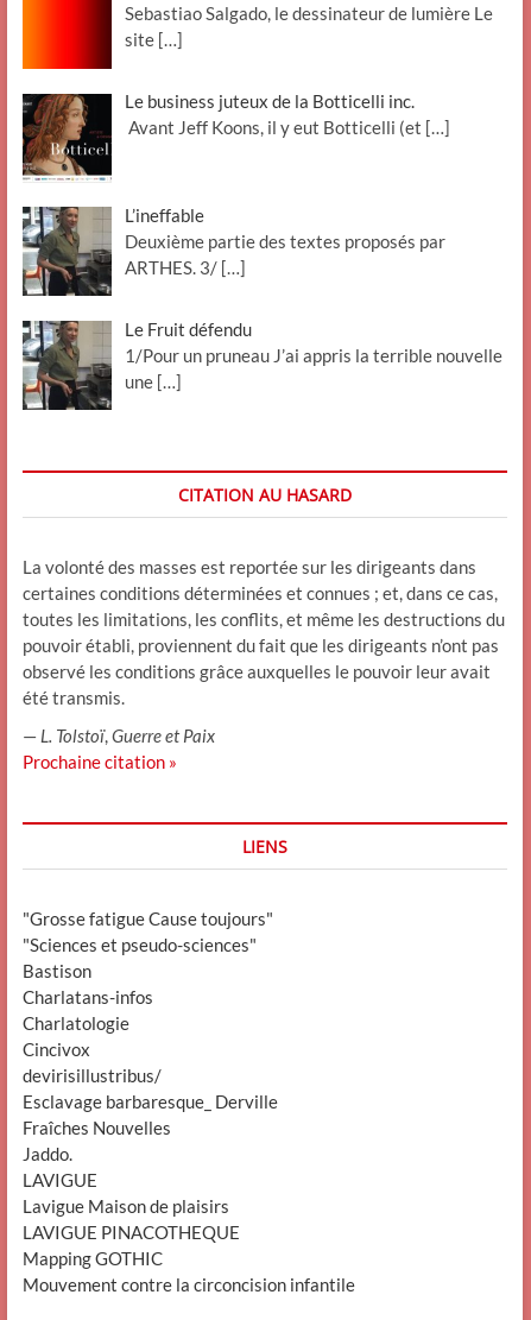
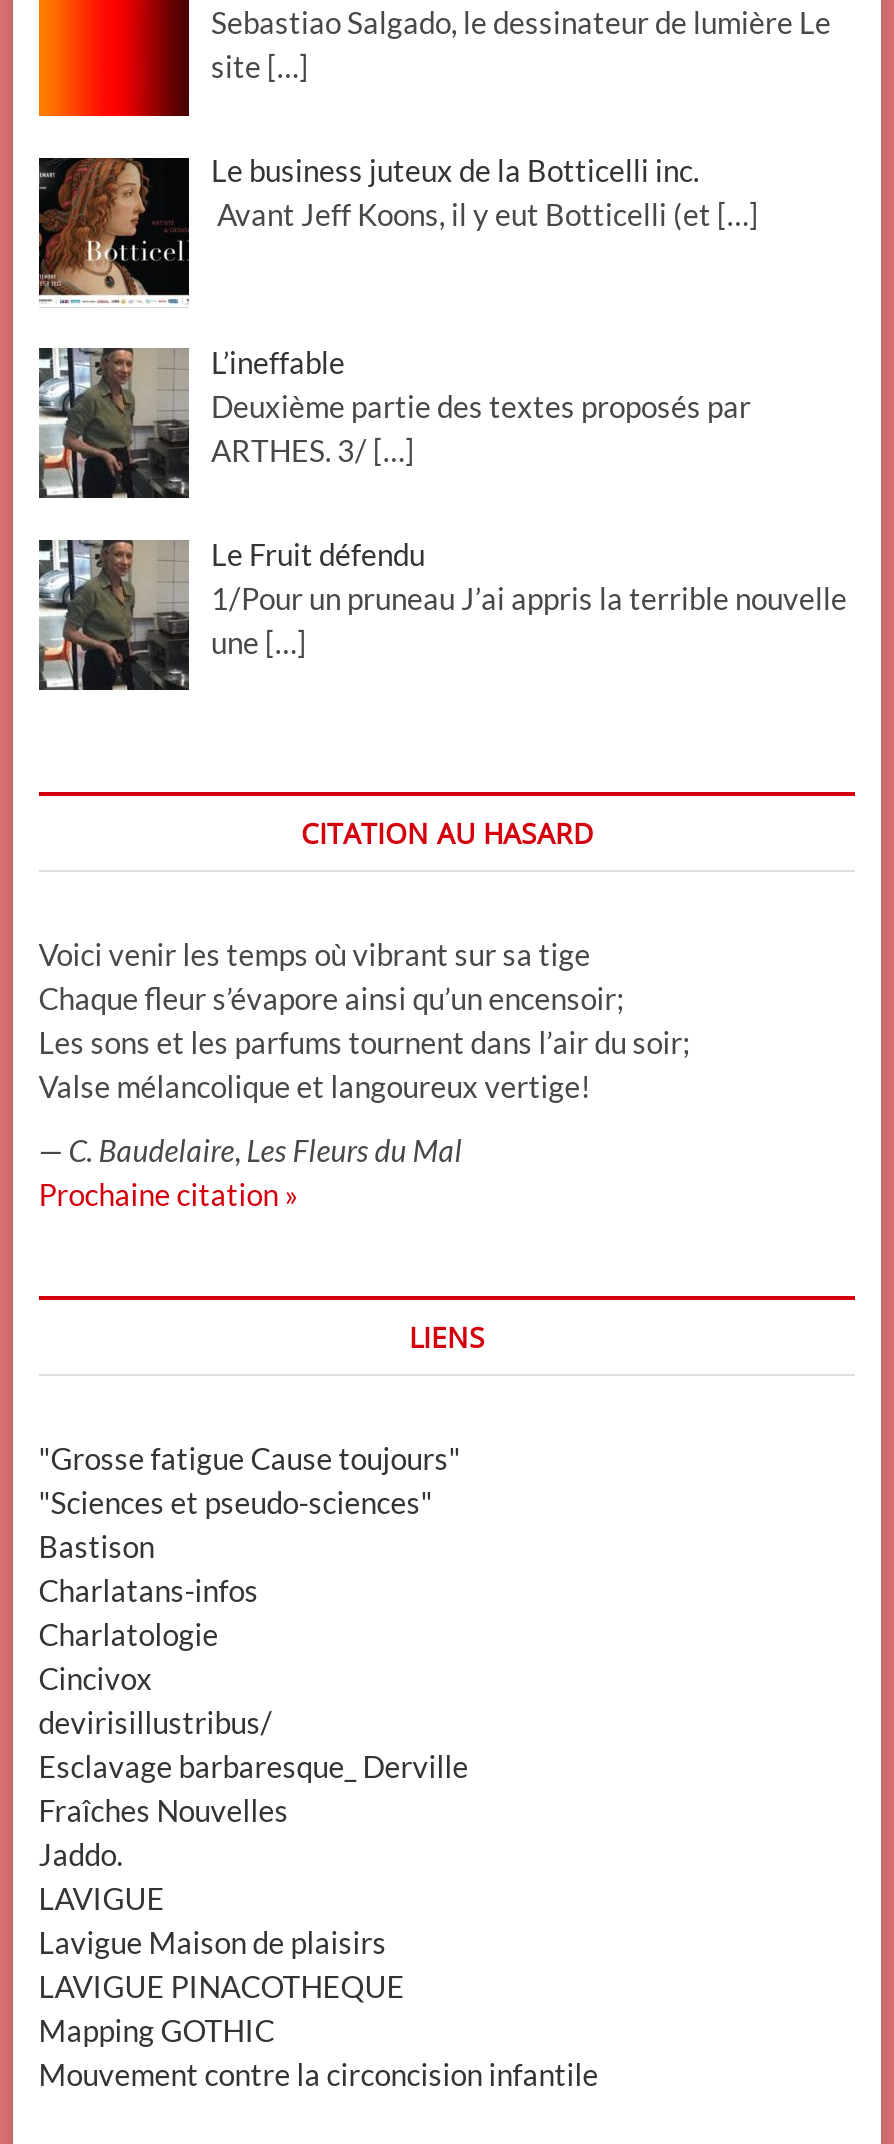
[22,556,505,708] La volonté des masses est reportée sur les dirigeants dans | certaines conditions déterminées et connues ; et, dans ce cas, | toutes les limitations, les conflits, et même les destructions du | pouvoir établi, proviennent du fait que les dirigeants n’ont pas | observé les conditions grâce auxquelles le pouvoir leur avait | été transmis. -> [39,937,691,1105] Voici venir les temps où vibrant sur sa tige | Chaque fleur s’évapore ainsi qu’un encensoir; | Les sons et les parfums tournent dans l’air du soir; | Valse mélancolique et langoureux vertige!
[22,725,215,746] — L. Tolstoï, Guerre et Paix -> [39,1133,463,1169] — C. Baudelaire, Les Fleurs du Mal

